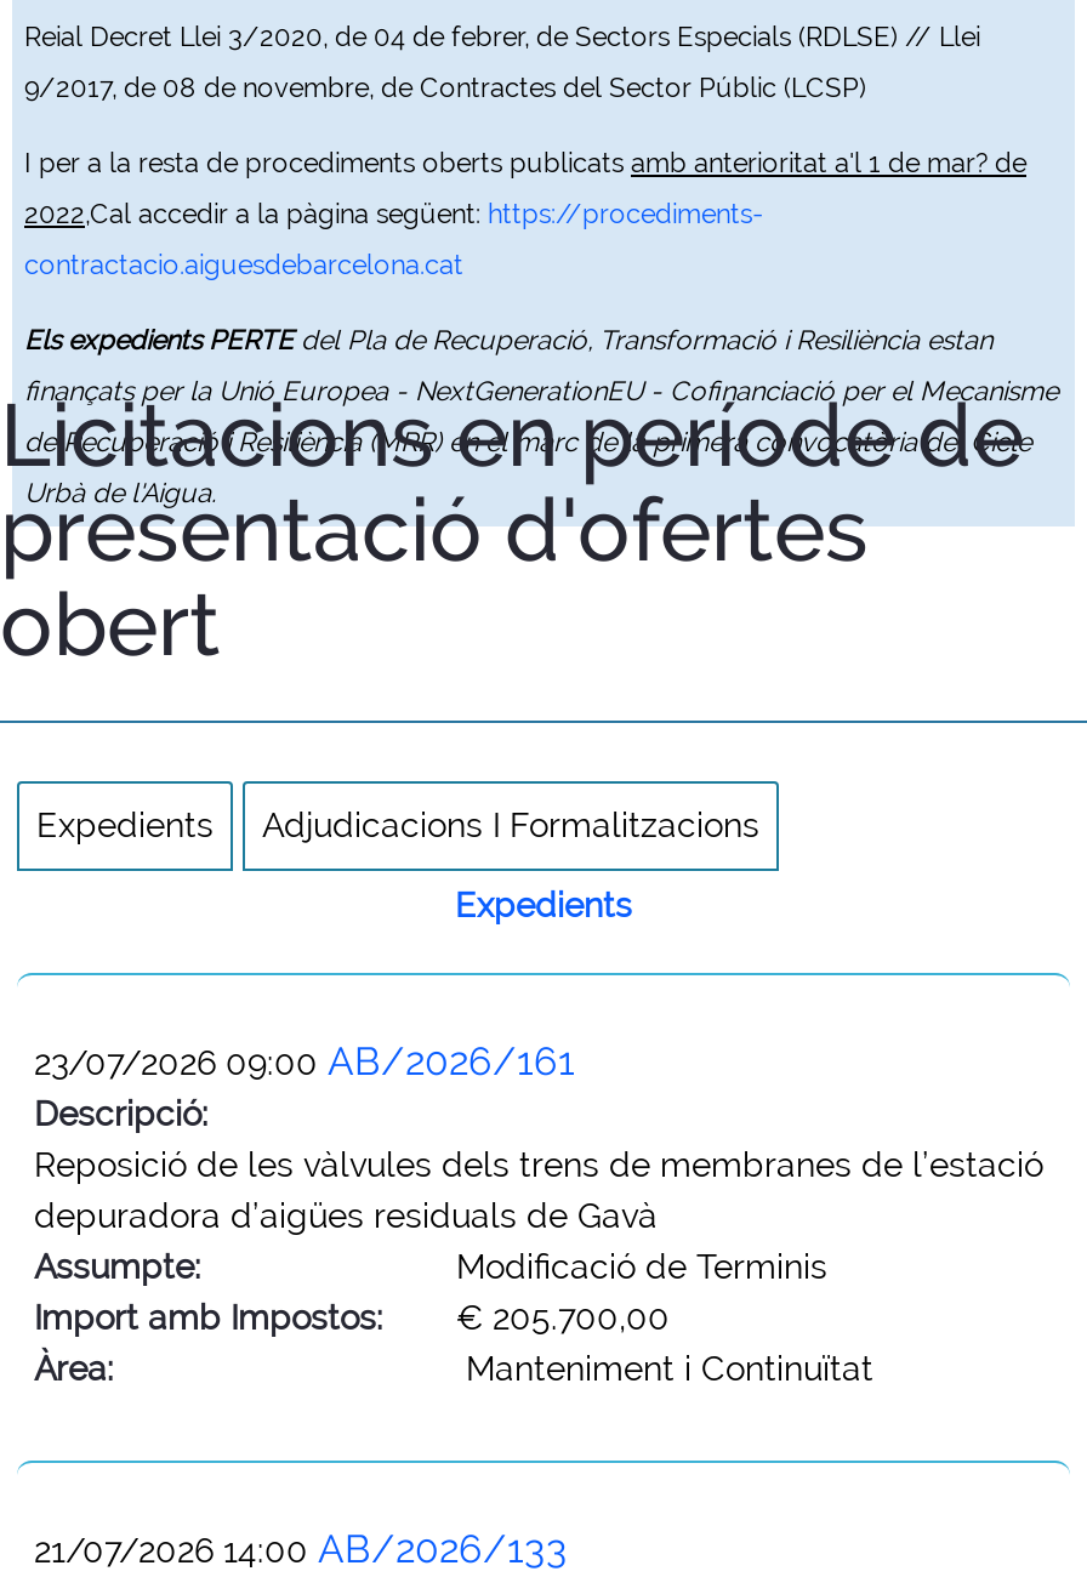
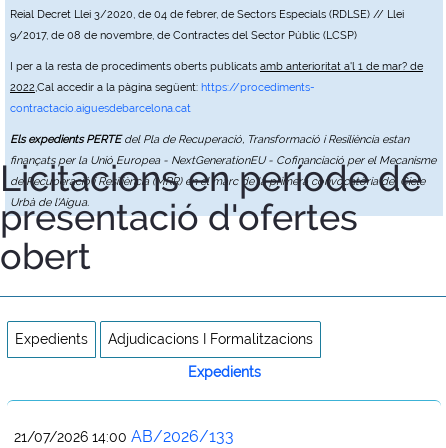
[34,1038,1043,1388] 23/07/2026 09:00 AB/2026/161 | Descripció: | Reposició de les vàlvules dels trens de membranes de l’estació | depuradora d’aigües residuals de Gavà | Assumpte: | Modificació de Terminis | Import amb Impostos: | € 205.700,00 | Àrea: | Manteniment i Continuïtat -> none

